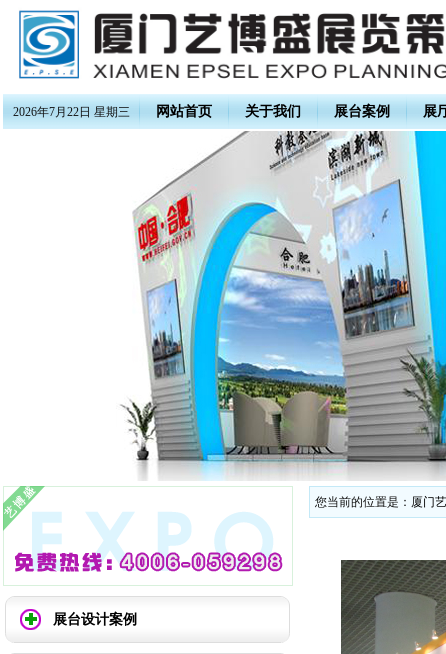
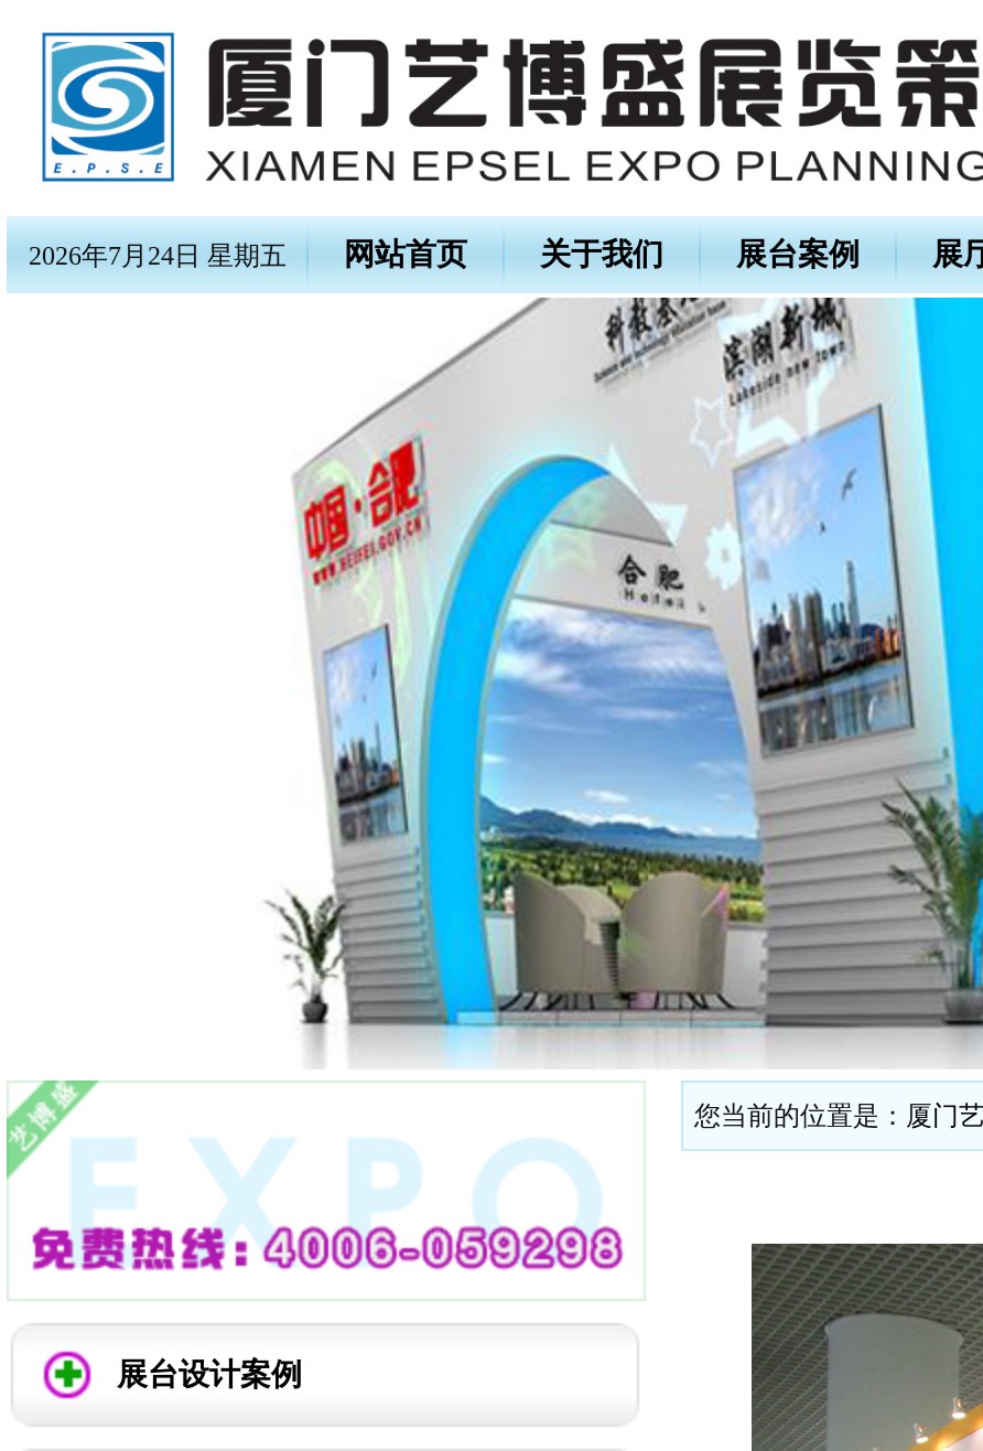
[13,105,130,119] 2026年7月22日 星期三 -> [29,240,287,271] 2026年7月24日 星期五

